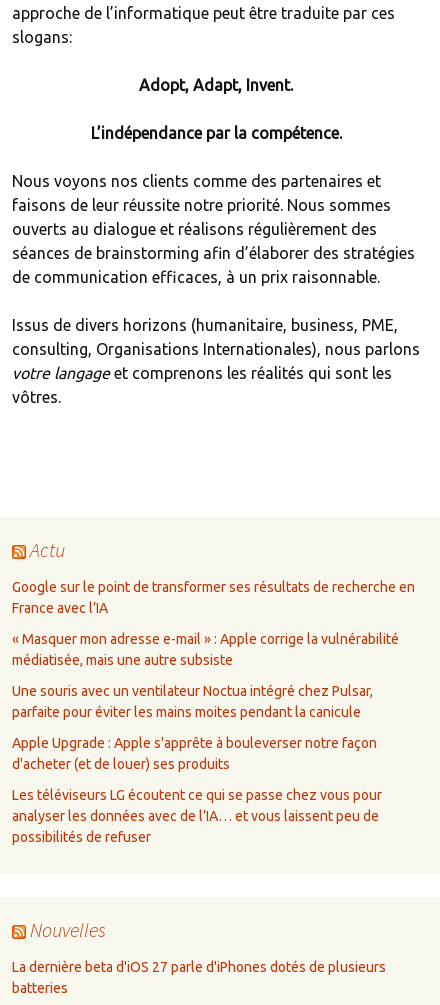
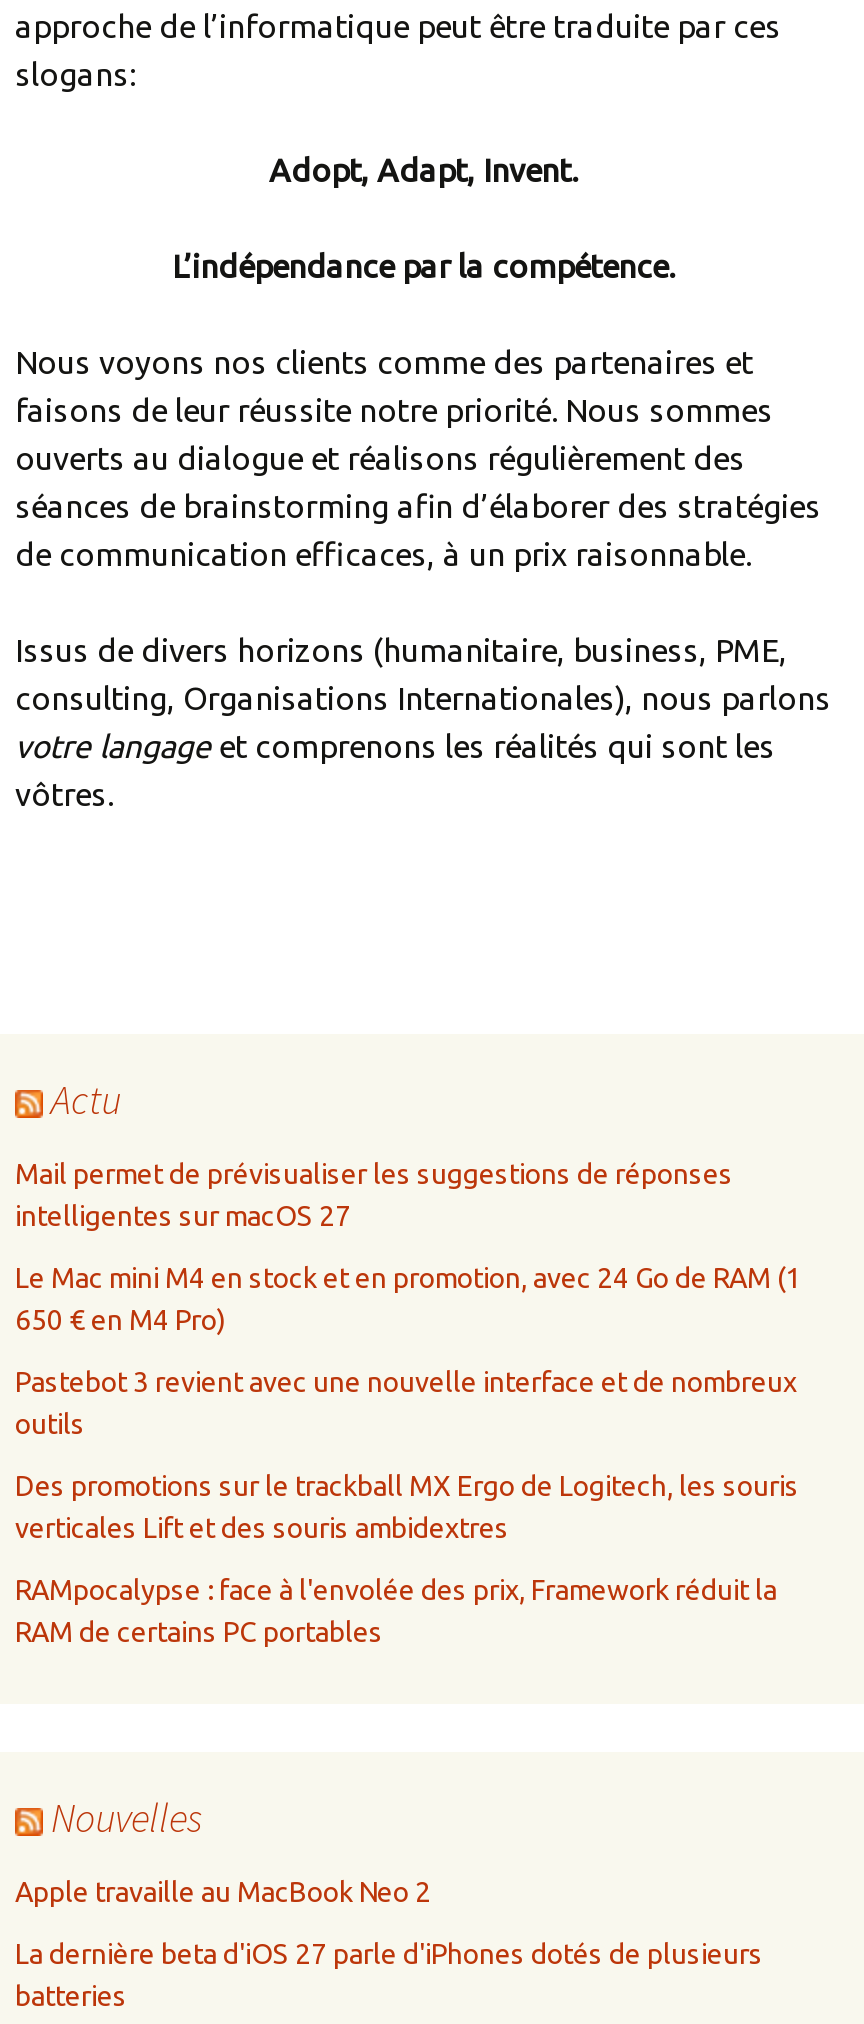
[12,579,415,616] Google sur le point de transformer ses résultats de recherche en | France avec l’IA -> [15,1158,733,1232] Mail permet de prévisualiser les suggestions de réponses | intelligentes sur macOS 27
[12,631,399,668] « Masquer mon adresse e-mail » : Apple corrige la vulnérabilité | médiatisée, mais une autre subsiste -> [15,1262,801,1336] Le Mac mini M4 en stock et en promotion, avec 24 Go de RAM (1 | 650 € en M4 Pro)
[12,683,373,720] Une souris avec un ventilateur Noctua intégré chez Pulsar, | parfaite pour éviter les mains moites pendant la canicule -> [15,1366,797,1440] Pastebot 3 revient avec une nouvelle interface et de nombreux | outils
[12,735,377,772] Apple Upgrade : Apple s'apprête à bouleverser notre façon | d'acheter (et de louer) ses produits -> [15,1470,799,1544] Des promotions sur le trackball MX Ergo de Logitech, les souris | verticales Lift et des souris ambidextres
[12,787,382,845] Les téléviseurs LG écoutent ce qui se passe chez vous pour | analyser les données avec de l’IA… et vous laissent peu de | possibilités de refuser -> [15,1574,777,1648] RAMpocalypse : face à l'envolée des prix, Framework réduit la | RAM de certains PC portables
moved [30,917,106,942] -> [51,1792,203,1842]: Nouvelles
none -> [15,1876,431,1908] Apple travaille au MacBook Neo 2

